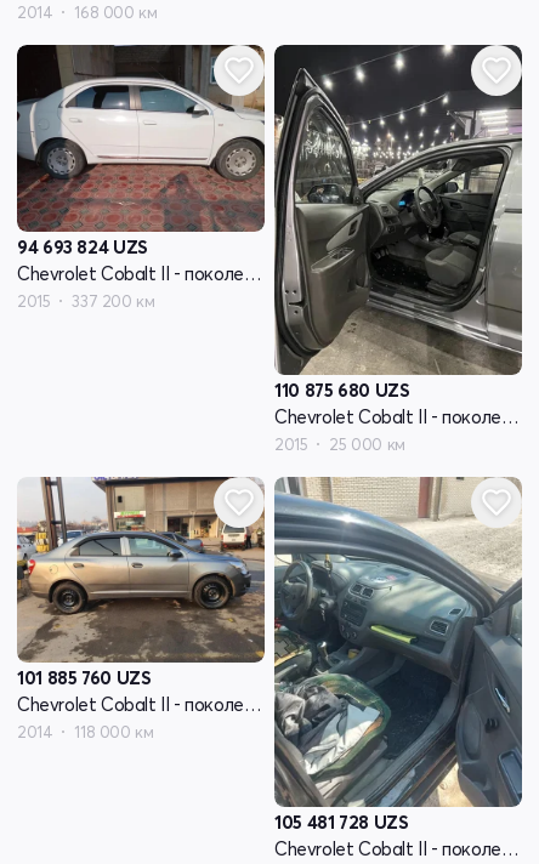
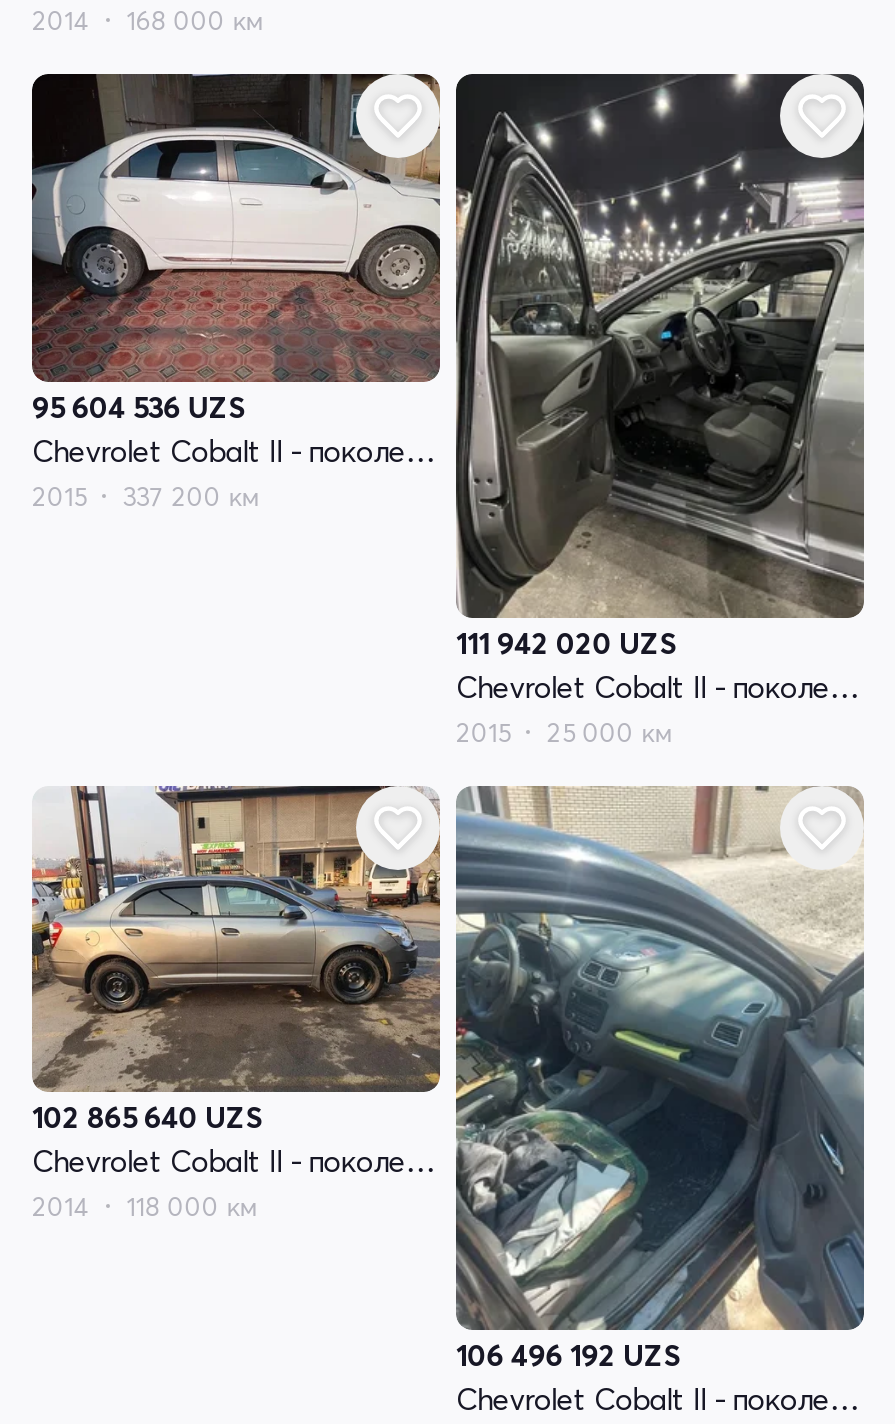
[17,235,148,258] 94 693 824 UZS -> [32,388,246,426] 95 604 536 UZS
[274,379,410,402] 110 875 680 UZS -> [456,625,677,663] 111 942 020 UZS
[17,667,151,690] 101 885 760 UZS -> [32,1099,263,1137] 102 865 640 UZS
[274,811,408,834] 105 481 728 UZS -> [456,1337,681,1375] 106 496 192 UZS

